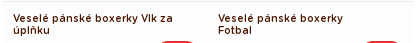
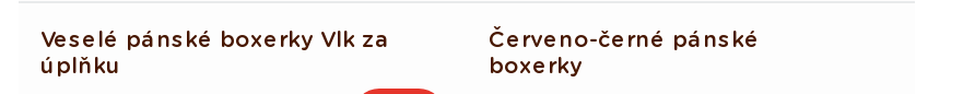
[218,12,343,36] Veselé pánské boxerky | Fotbal -> [489,25,760,78] Červeno-černé pánské | boxerky

